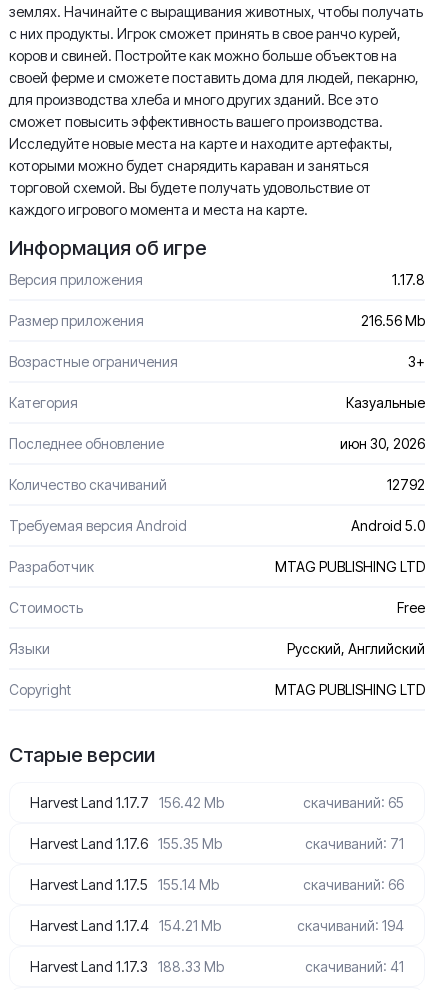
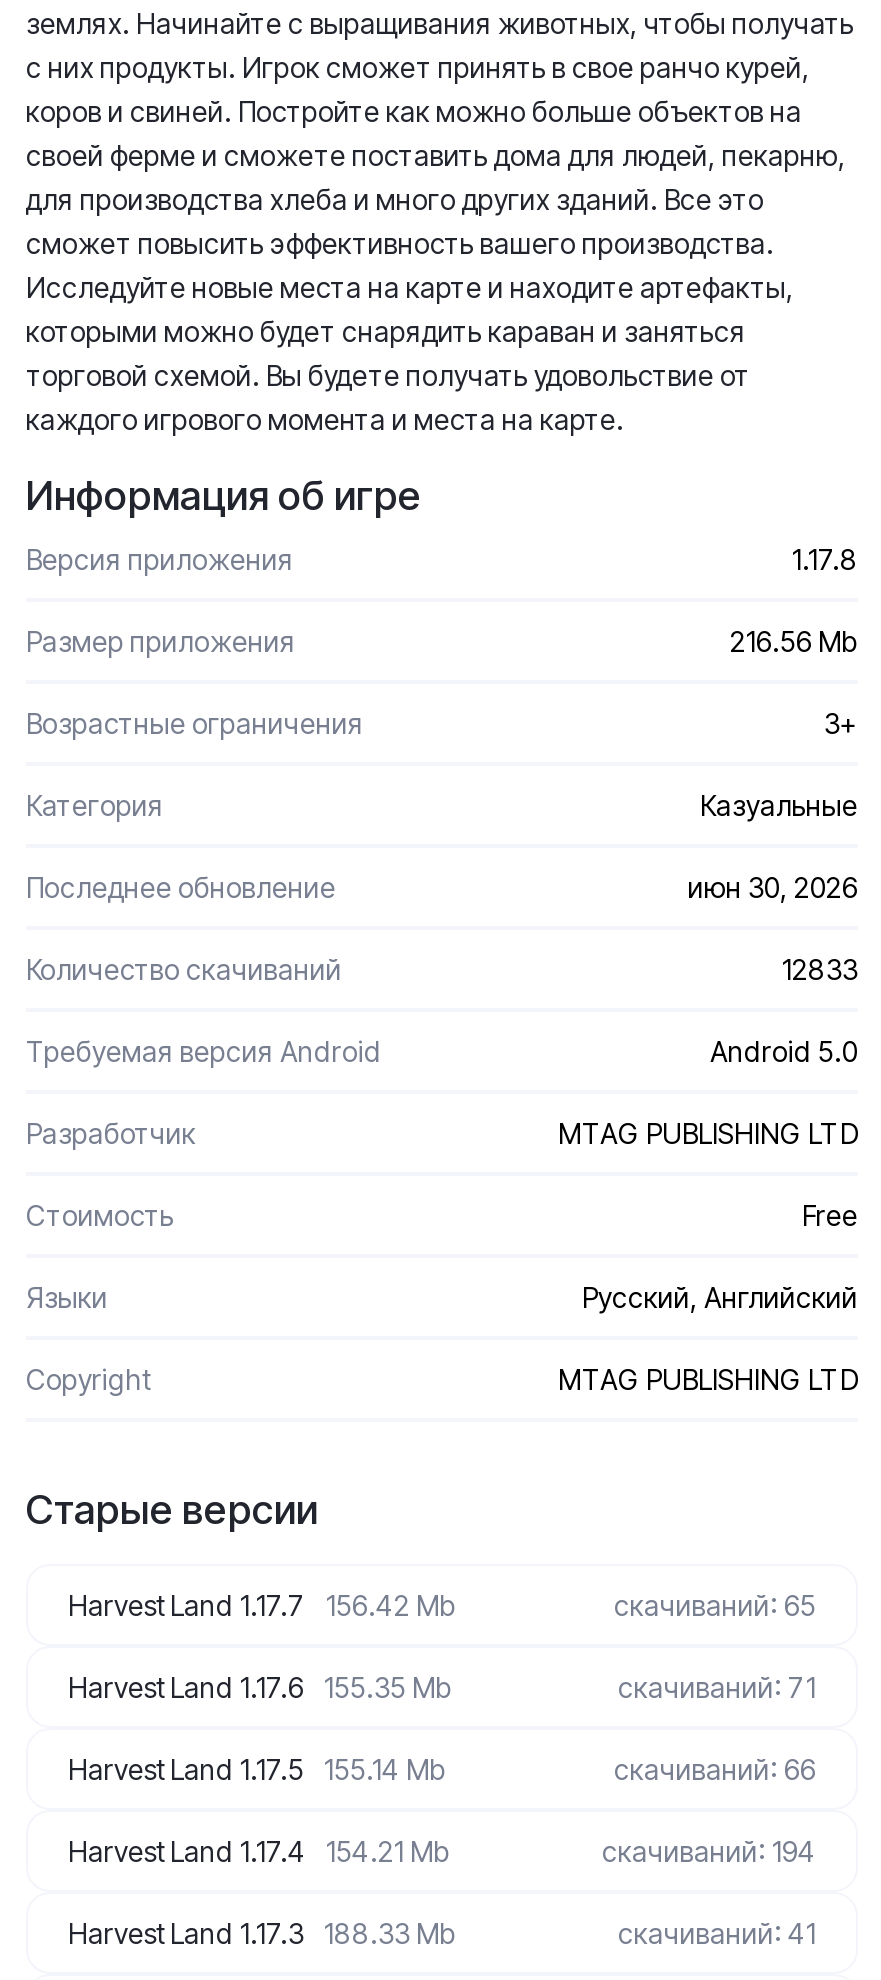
[387,476,425,493] 12792 -> [782,952,858,986] 12833

